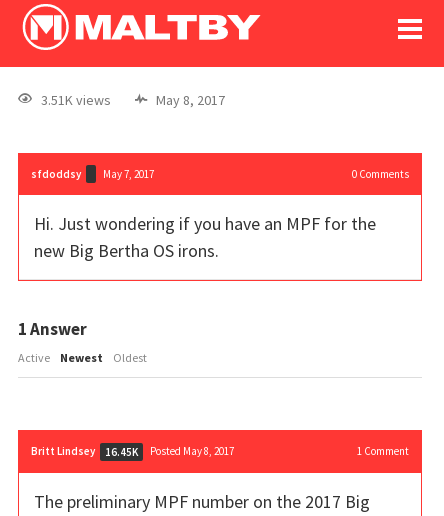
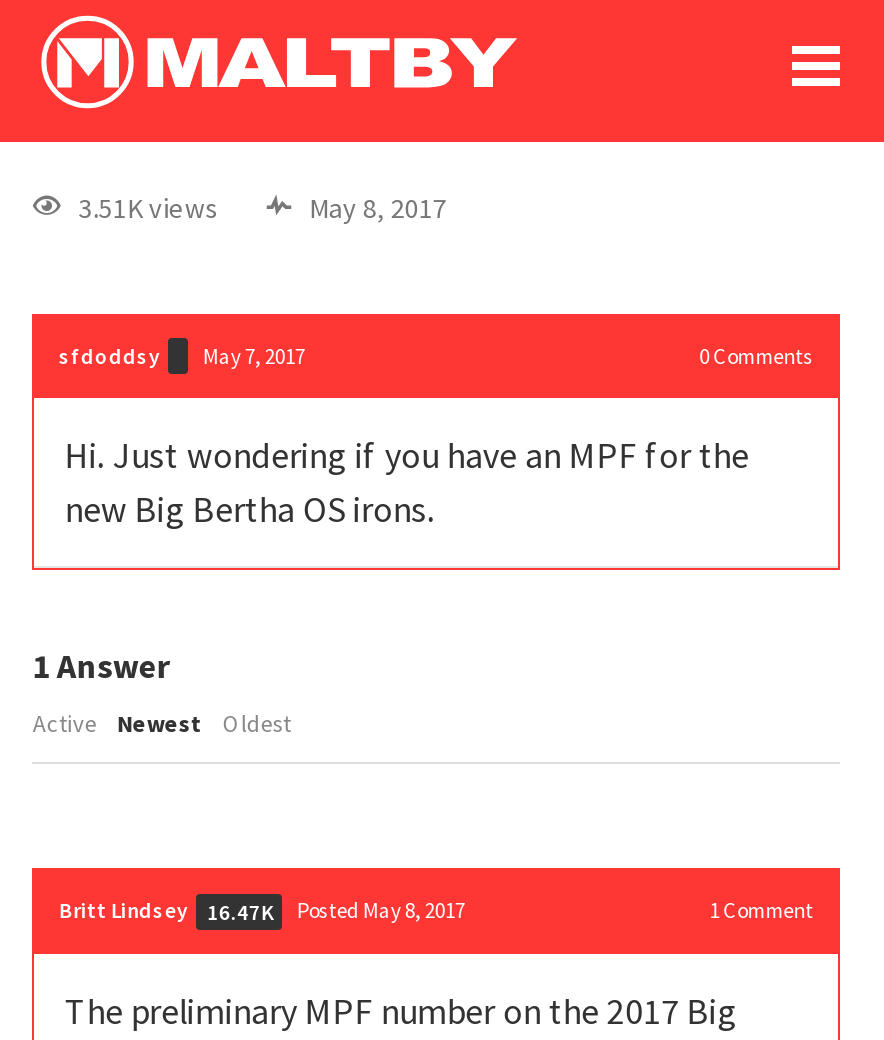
[31,444,234,459] Britt Lindsey 16.45K Posted May 8, 2017 -> [59,897,465,926] Britt Lindsey 16.47K Posted May 8, 2017

